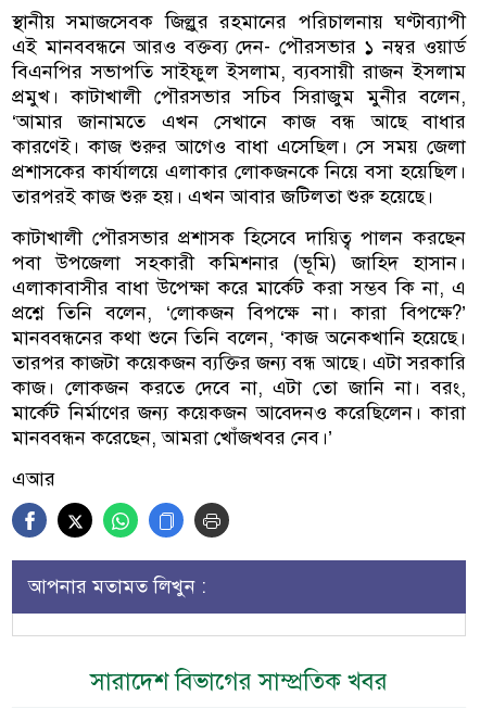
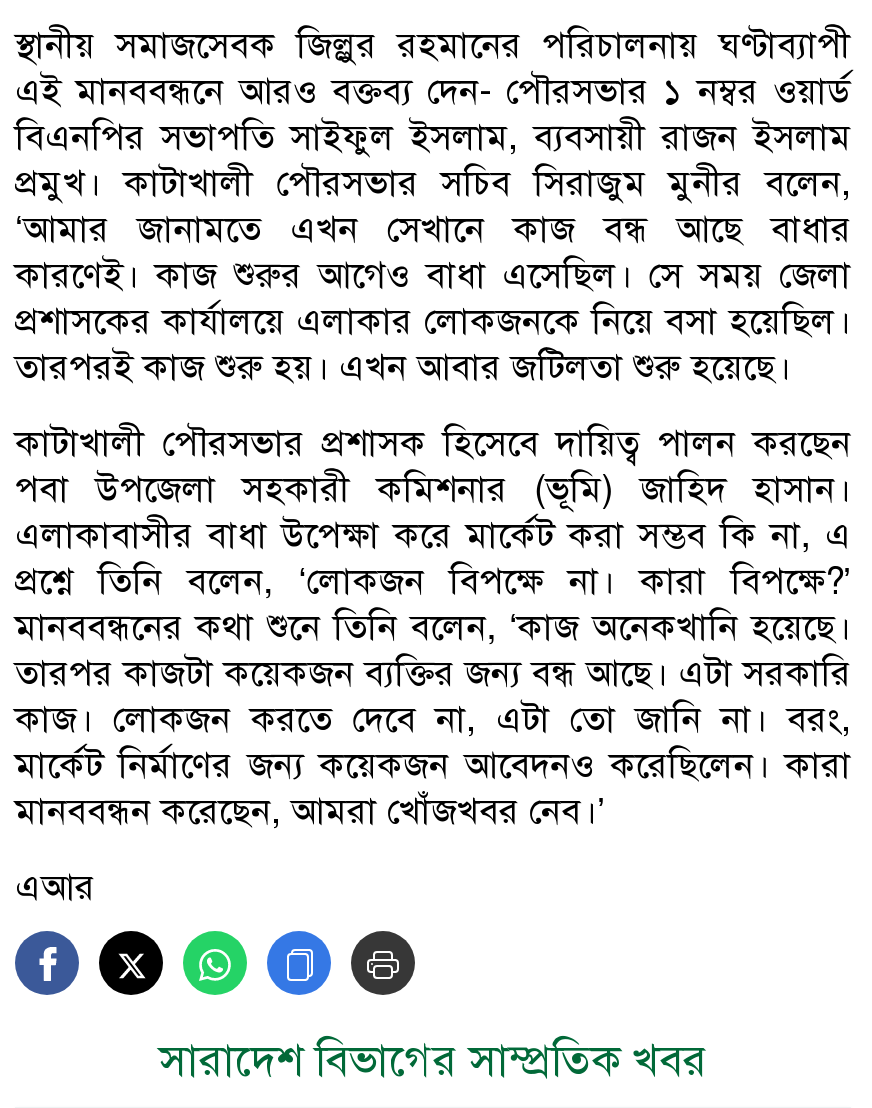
[28,574,206,598] আপনার মতামত লিখুন : -> none

